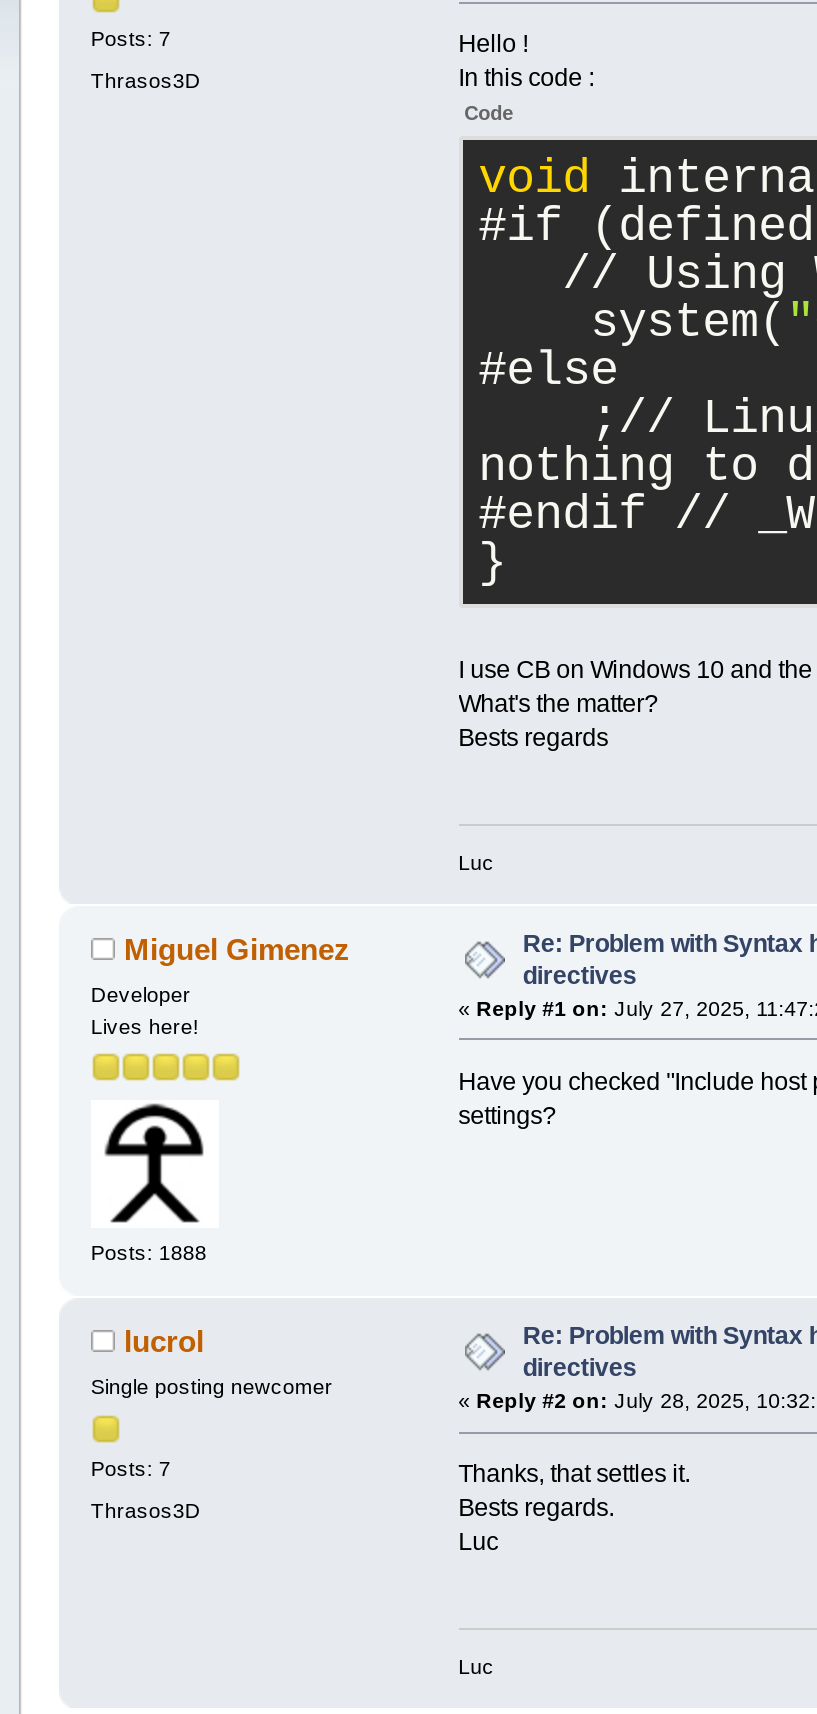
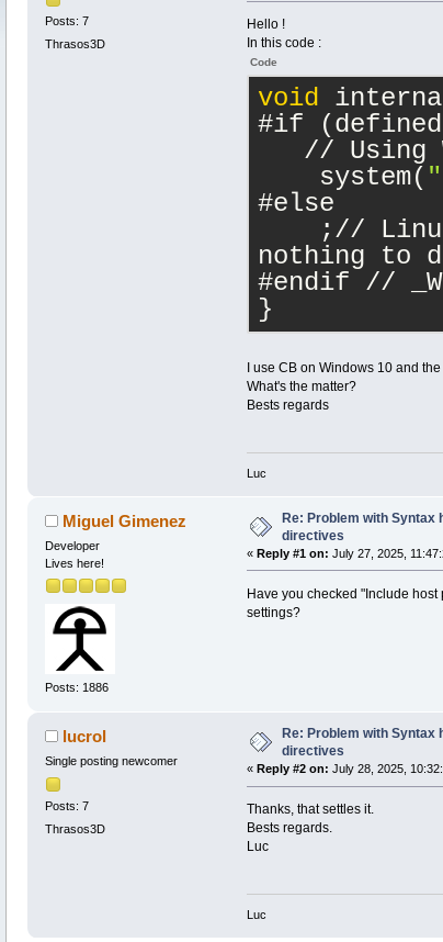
[91,1240,207,1264] Posts: 1888 -> [45,681,108,694] Posts: 1886

